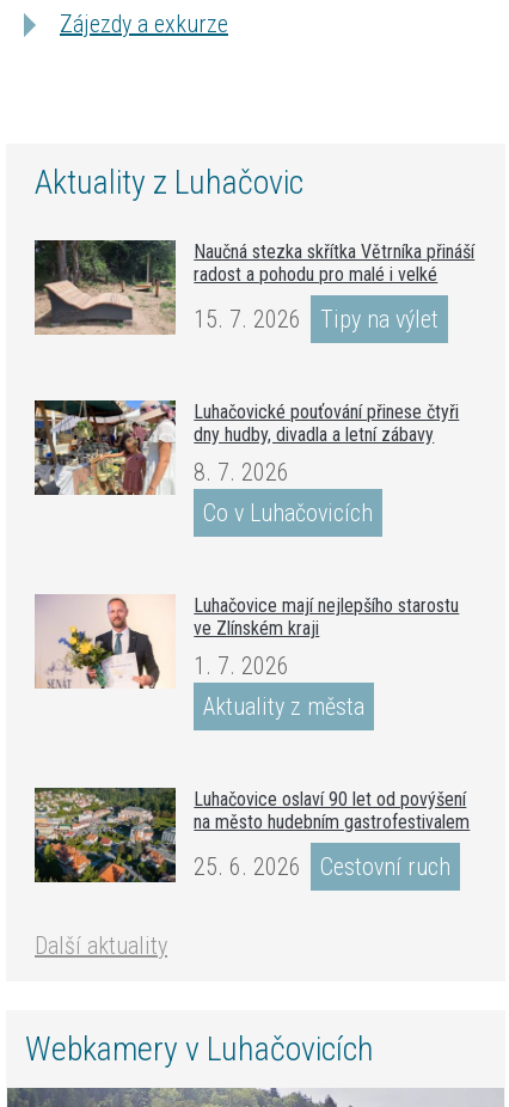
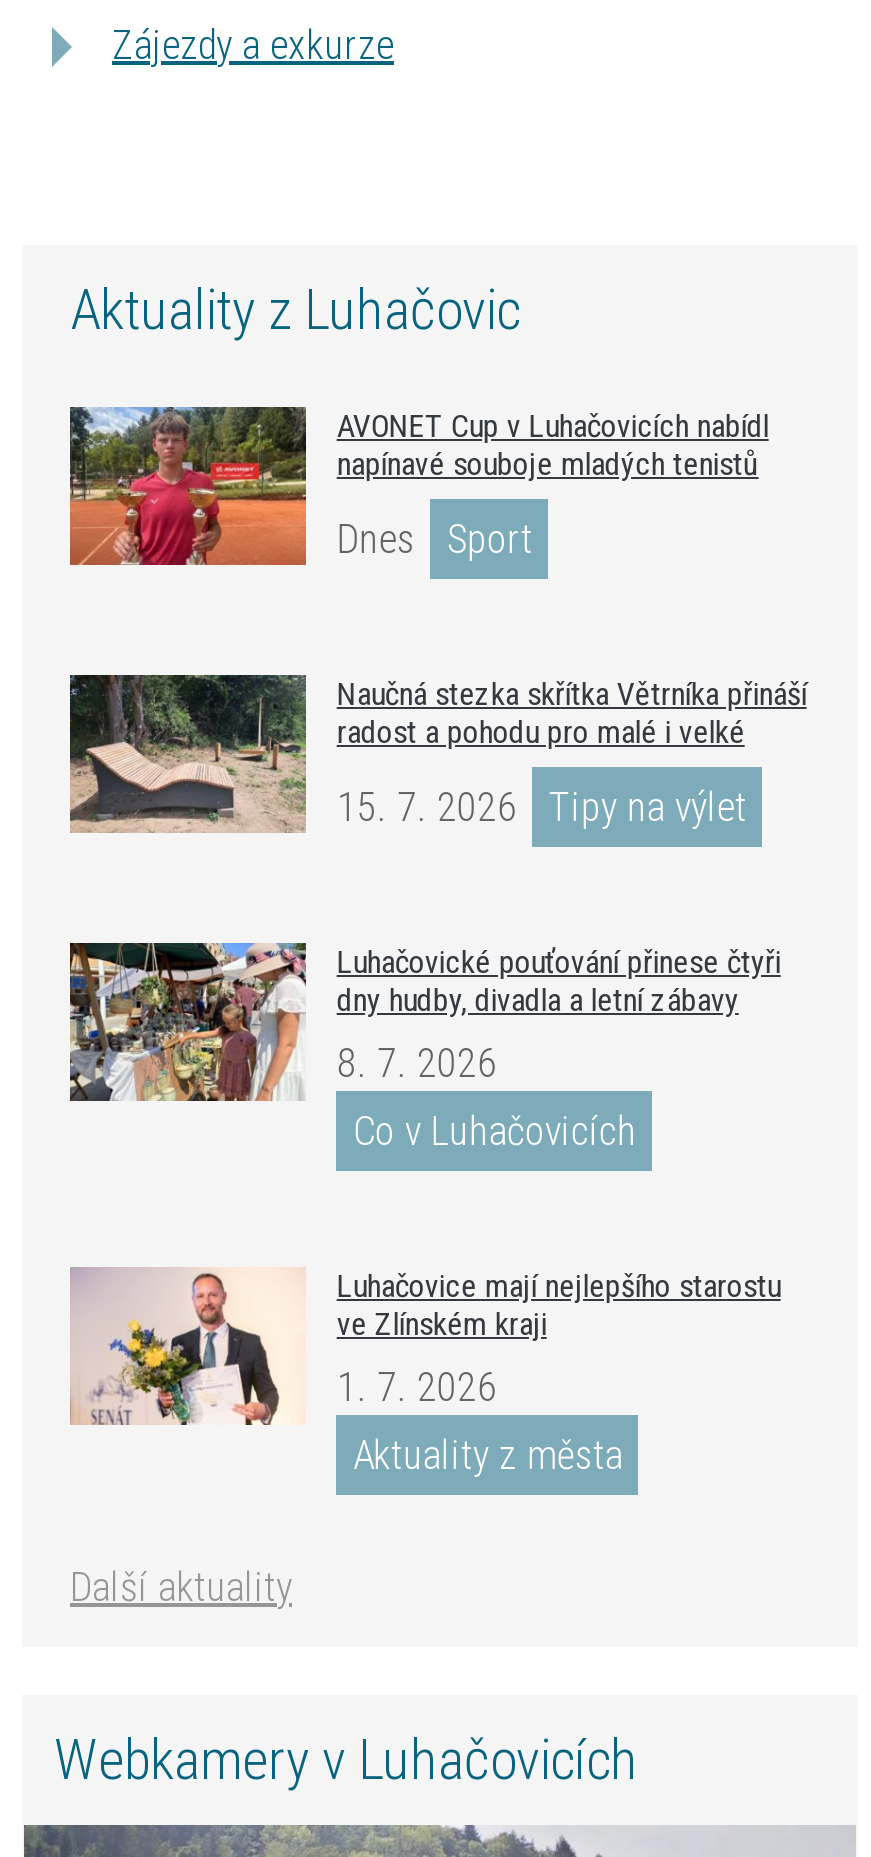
none -> [70,405,769,567] [image] | AVONET Cup v Luhačovicích nabídl | napínavé souboje mladých tenistů | Dnes | Sport
moved [32,238,475,721] -> [66,671,807,1480]: [image] | Naučná stezka skřítka Větrníka přináší | radost a pohodu pro malé i velké | ... | 1. 7. 2026 | Aktuality z města
[33,787,470,883] [image] | Luhačovice oslaví 90 let od povýšení | na město hudebním gastrofestivalem | 25. 6. 2026 | Cestovní ruch -> none

